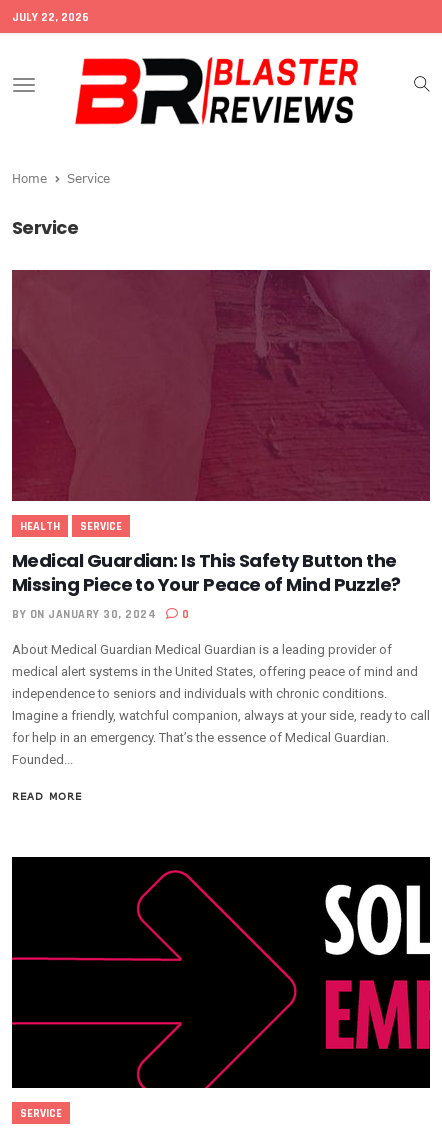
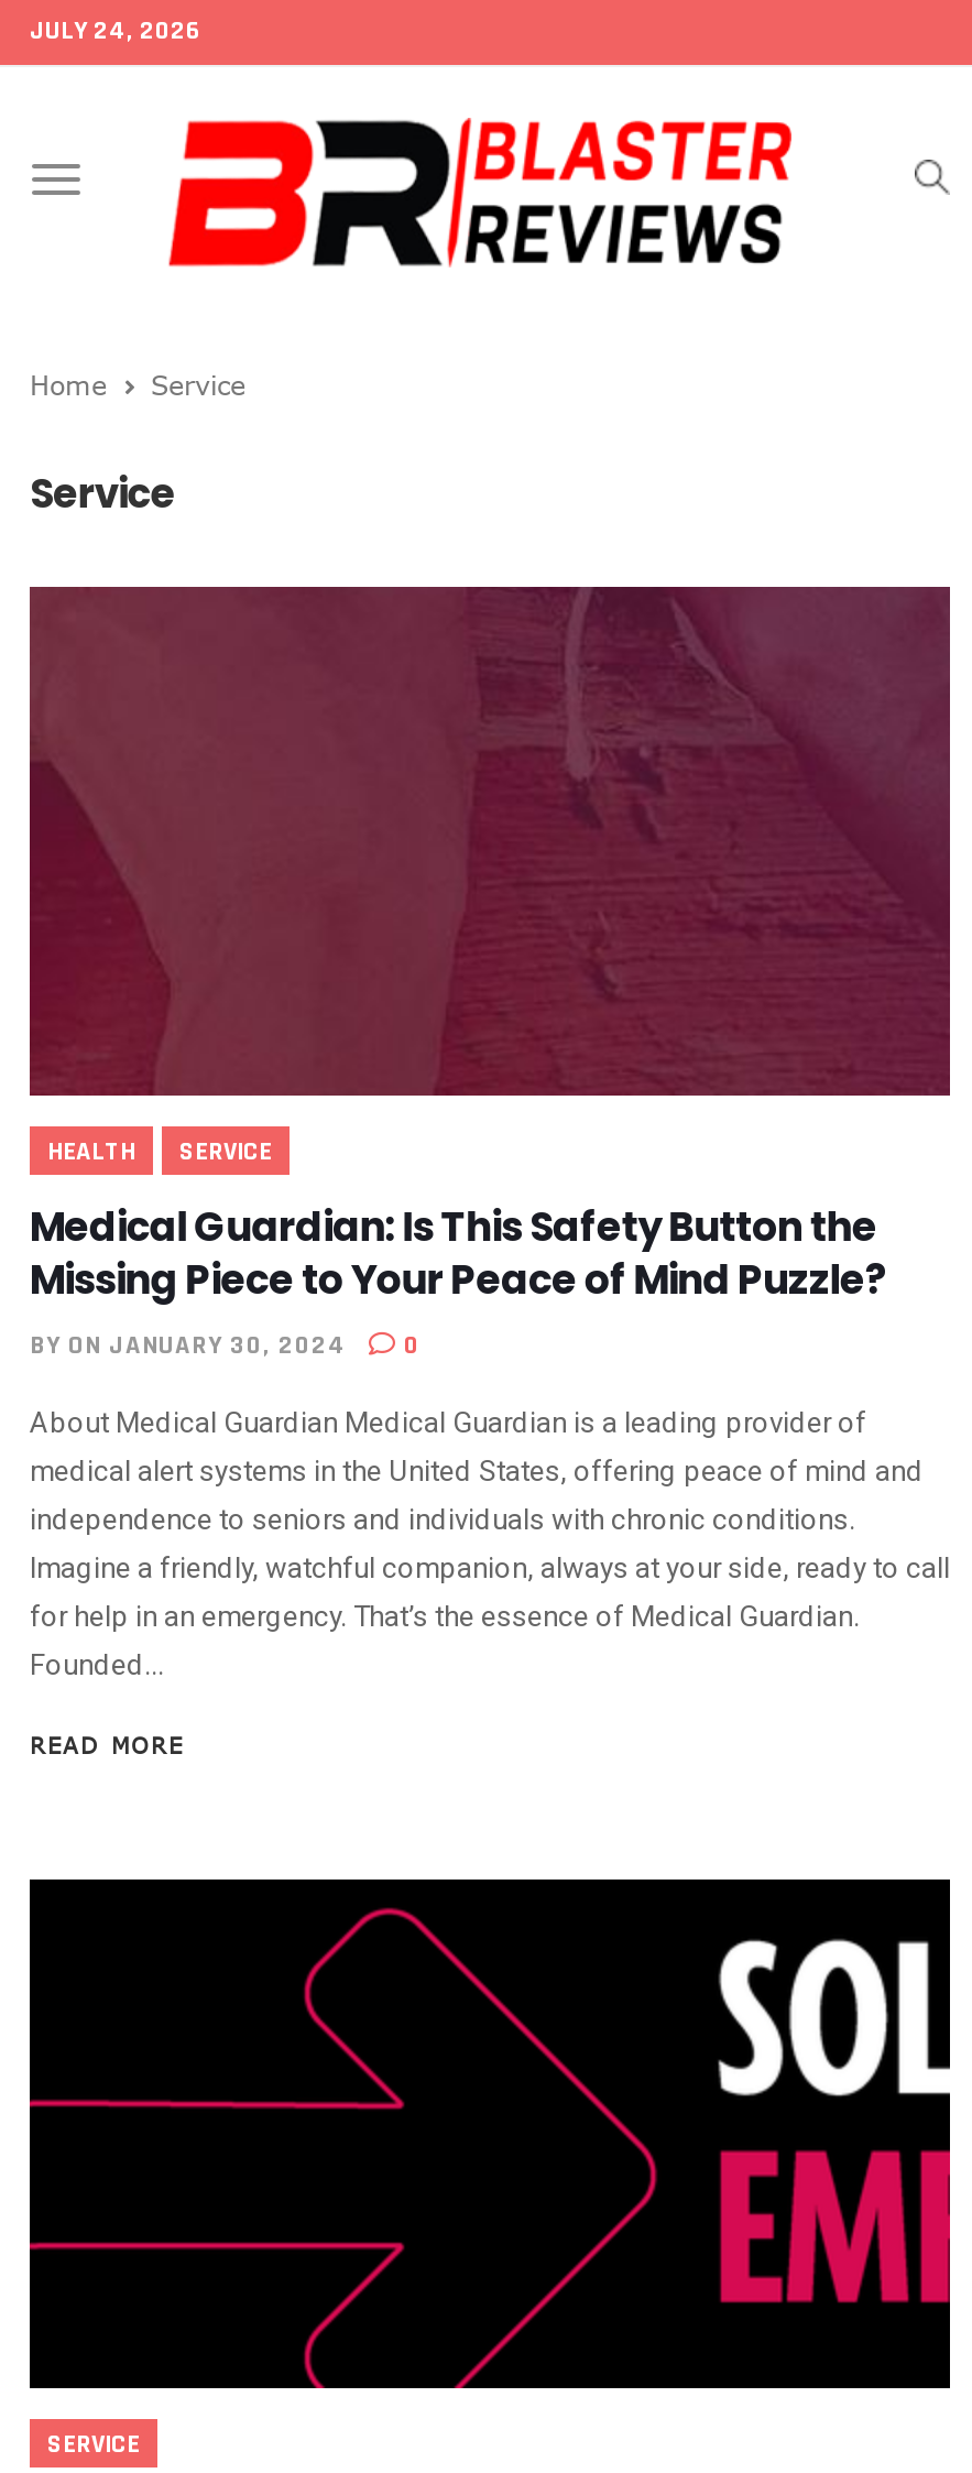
[12,10,89,25] JULY 22, 2026 -> [30,14,201,47] JULY 24, 2026

